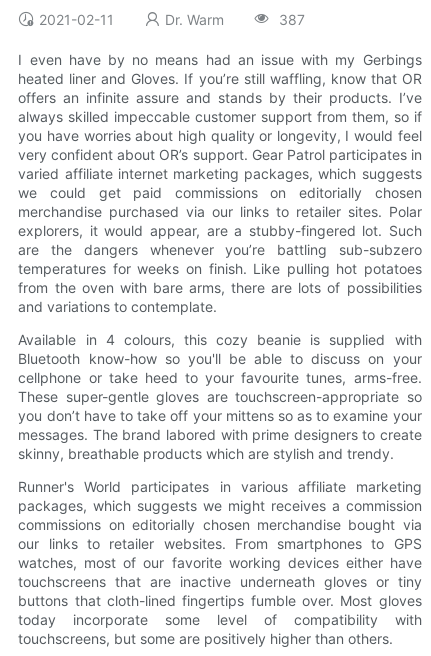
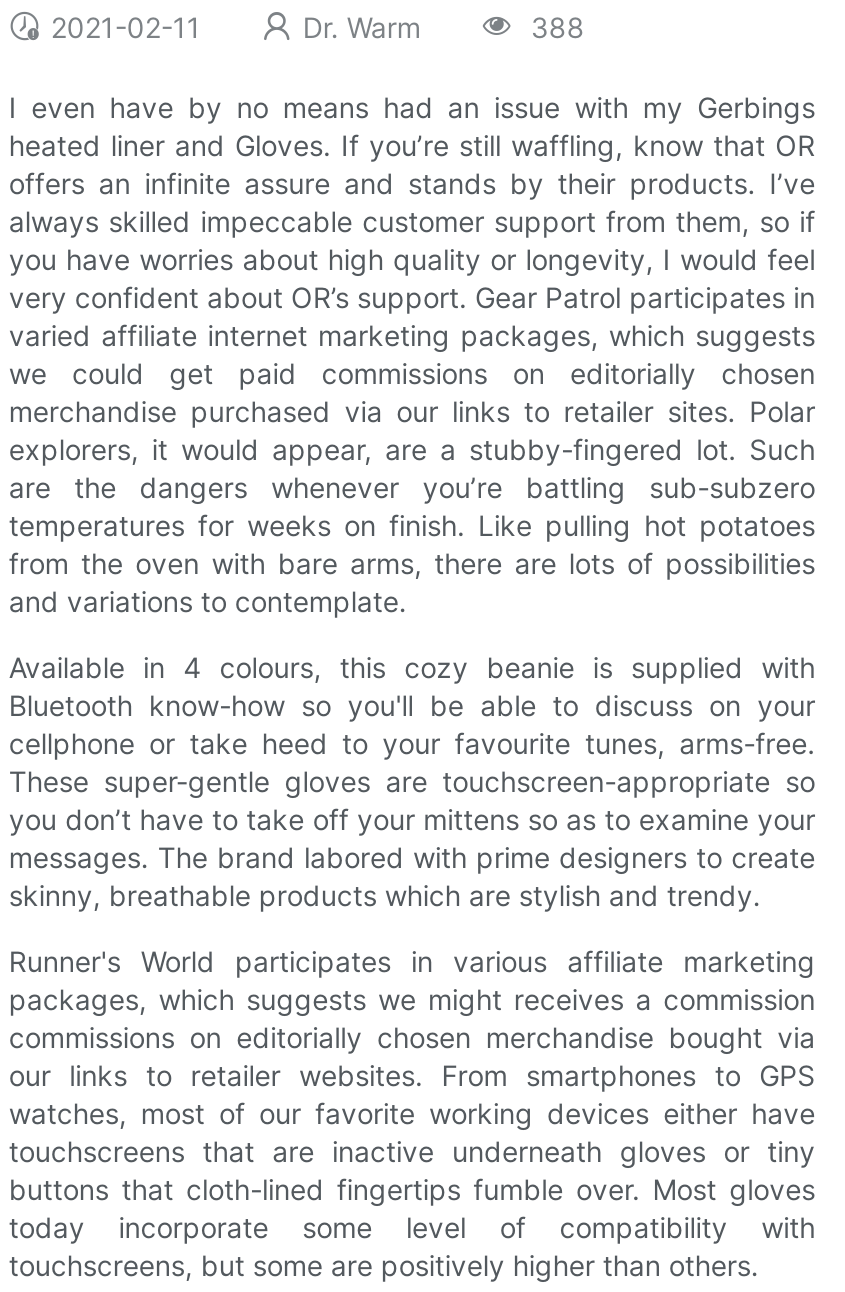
[279,11,305,28] 387 -> [531,11,585,45] 388

